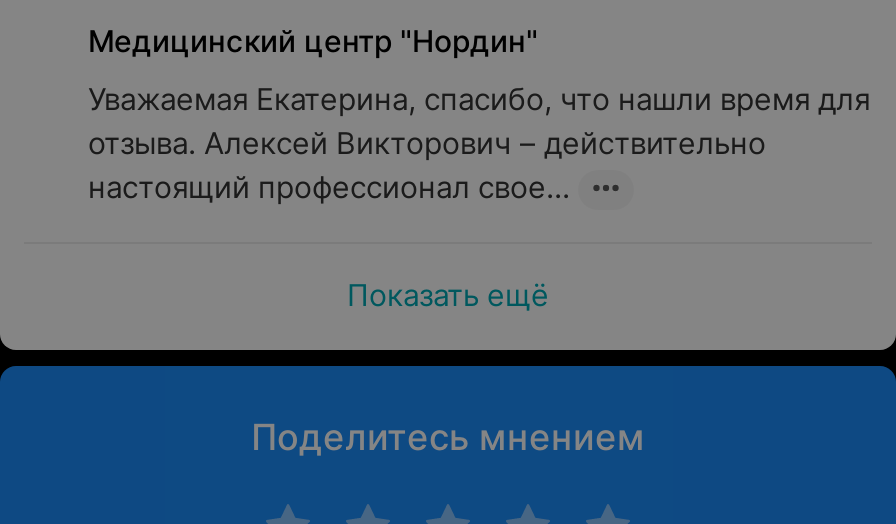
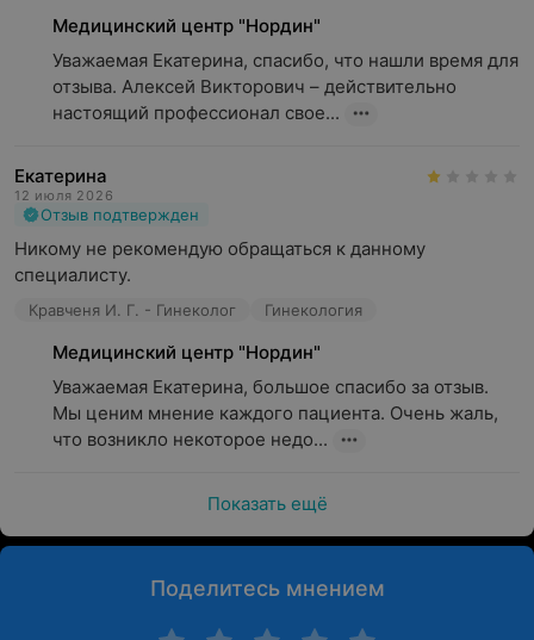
none -> [14,164,498,451] Екатерина | 12 июля 2026 | Отзыв подтвержден | Никому не рекомендую обращаться к данному | специалисту. | Кравченя И. Г. - Гинеколог | Гинекология | Медицинский центр "Нордин" | Уважаемая Екатерина, большое спасибо за отзыв. | Мы ценим мнение каждого пациента. Очень жаль, | что возникло некоторое недо...

